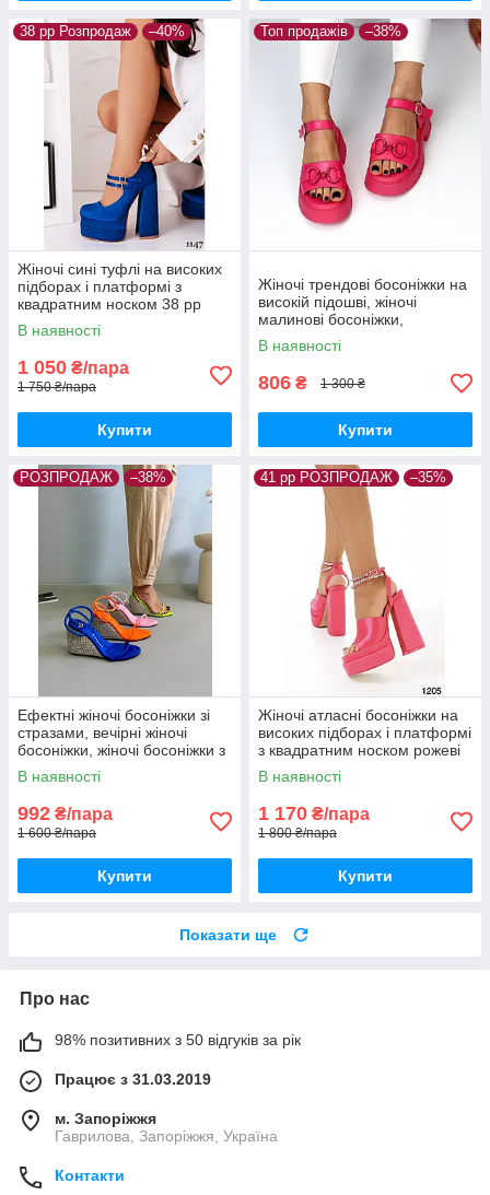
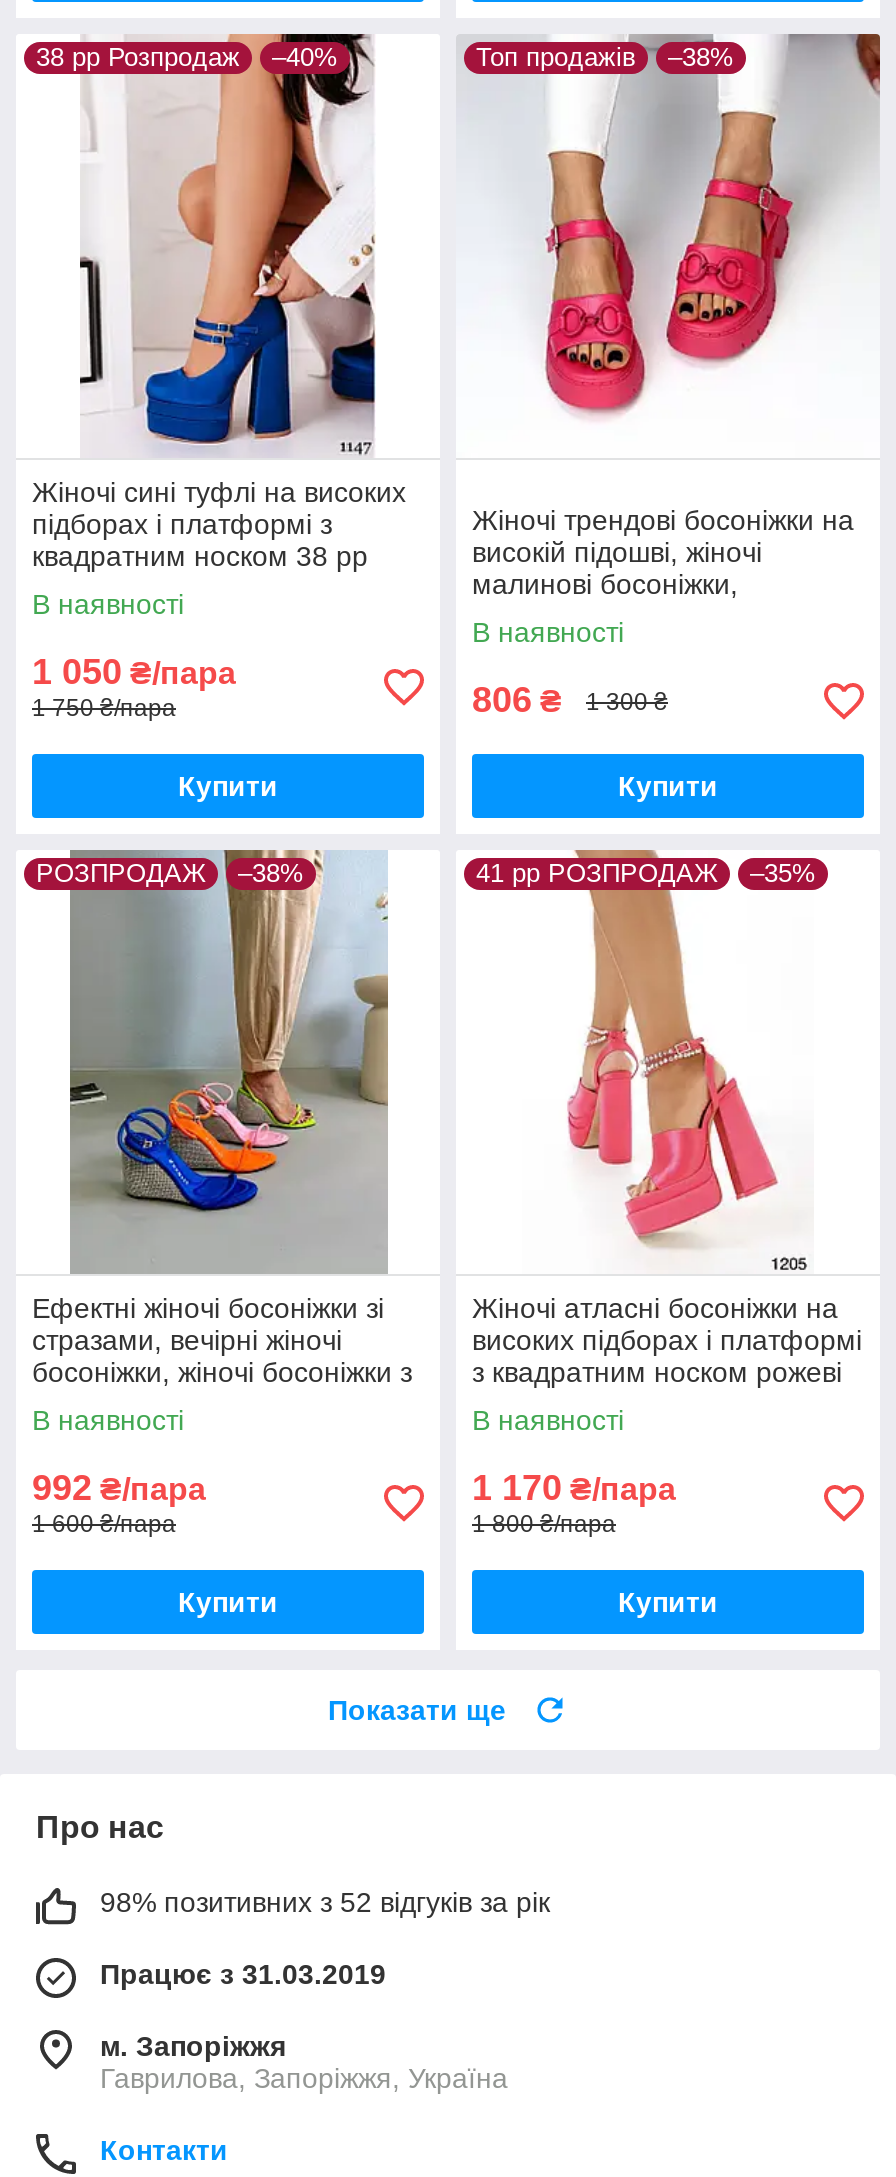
[55,1032,301,1049] 98% позитивних з 50 відгуків за рік -> [100,1887,550,1919] 98% позитивних з 52 відгуків за рік

